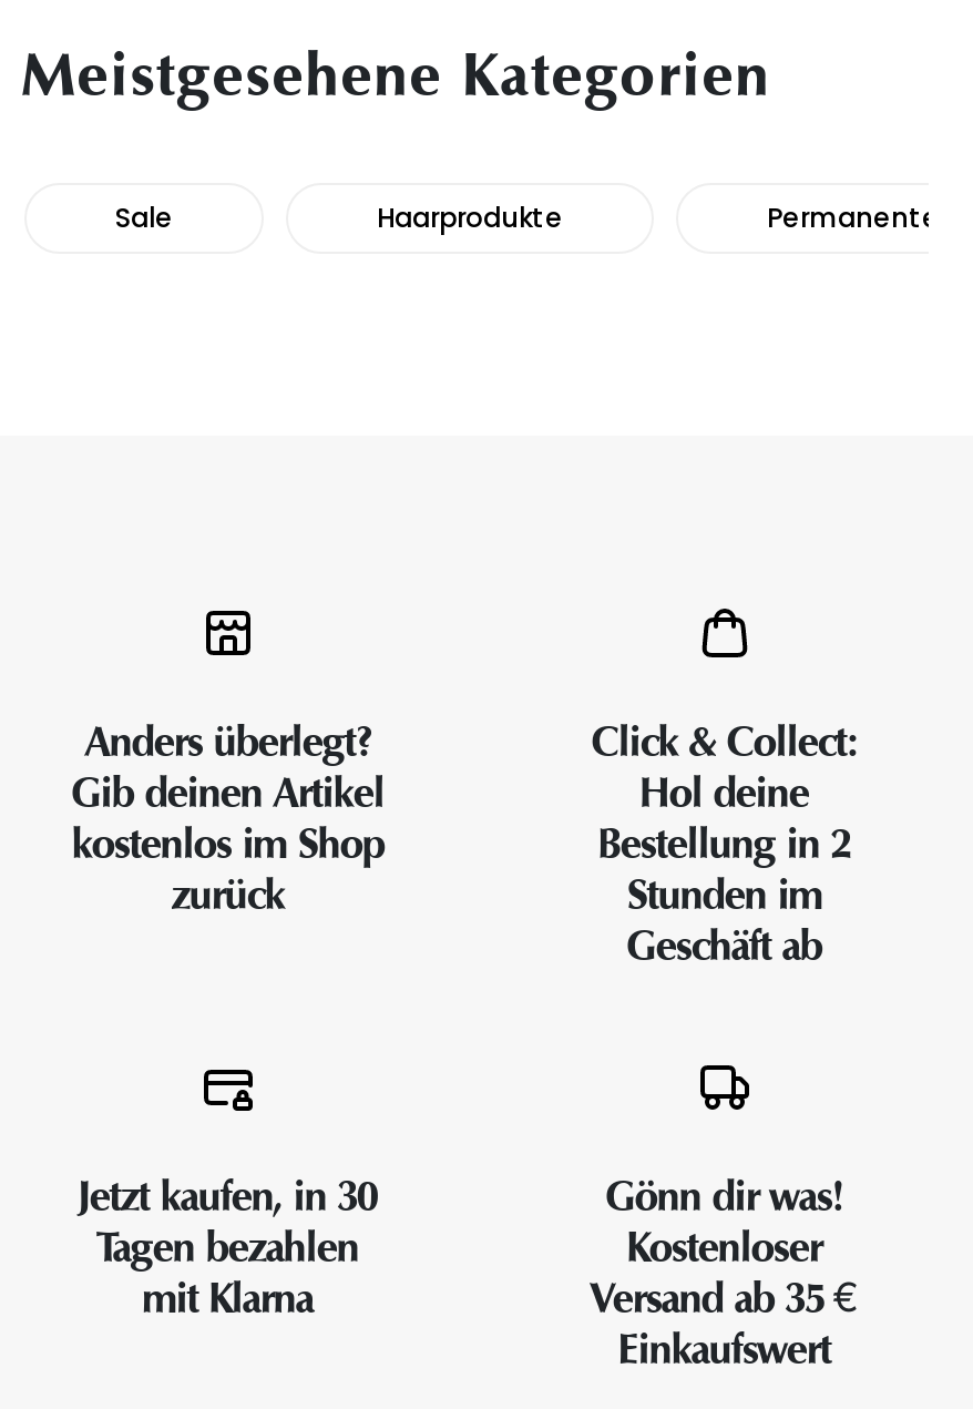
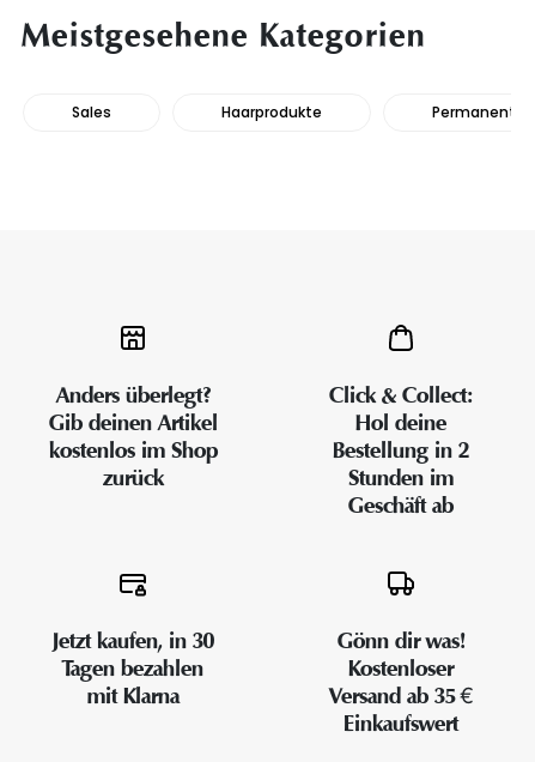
[115,198,173,236] Sale -> [72,102,111,122] Sales

